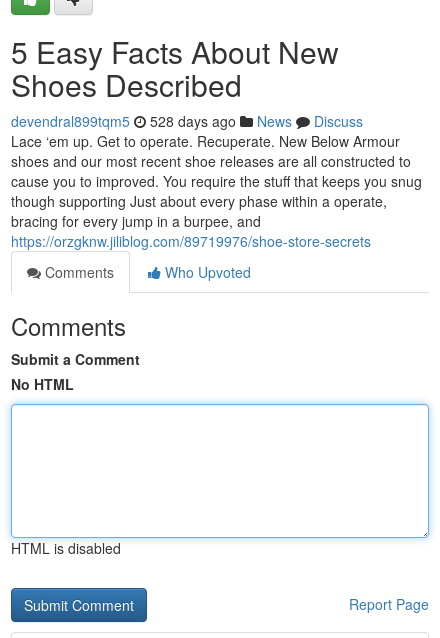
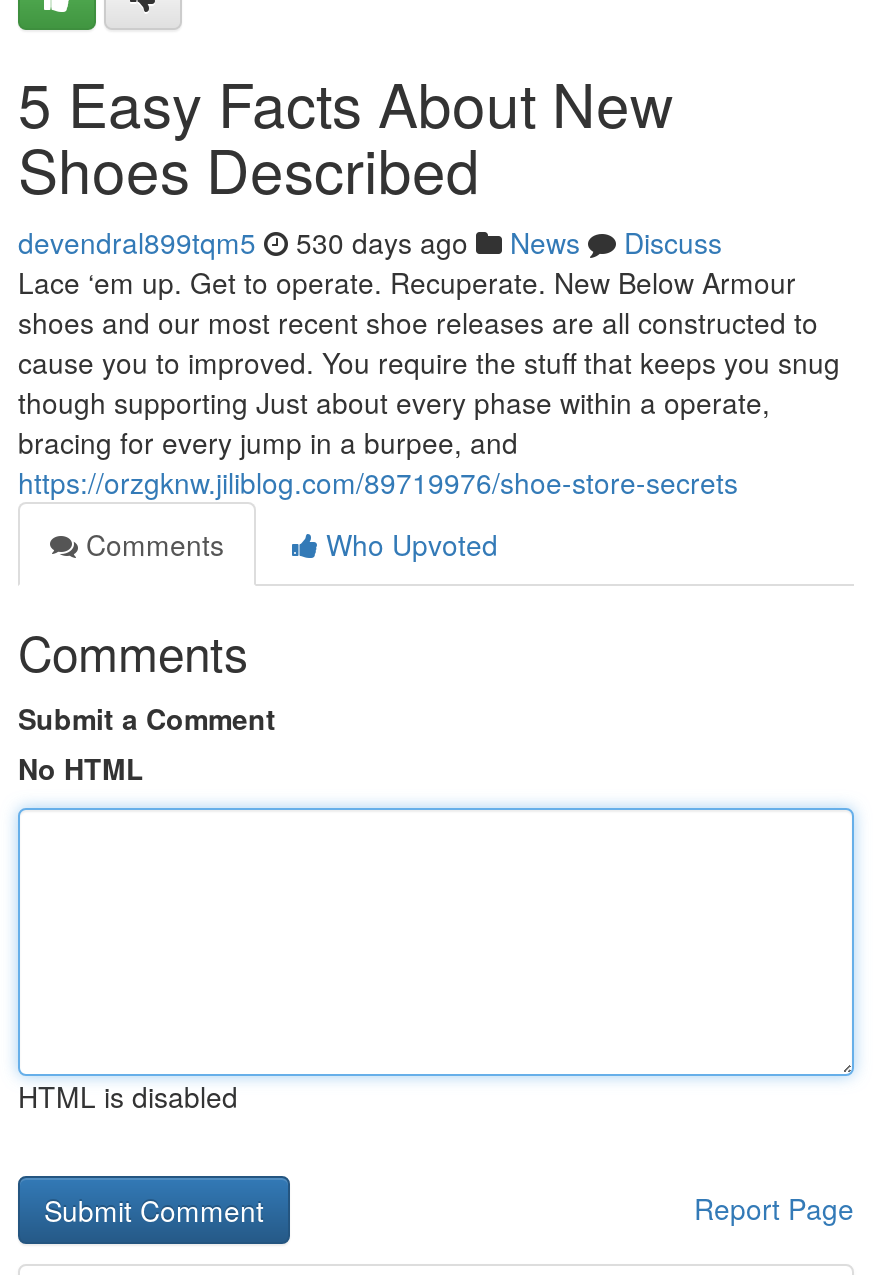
[11,111,363,131] devendral899tqm5 528 days ago News Discuss -> [18,222,722,262] devendral899tqm5 530 days ago News Discuss

